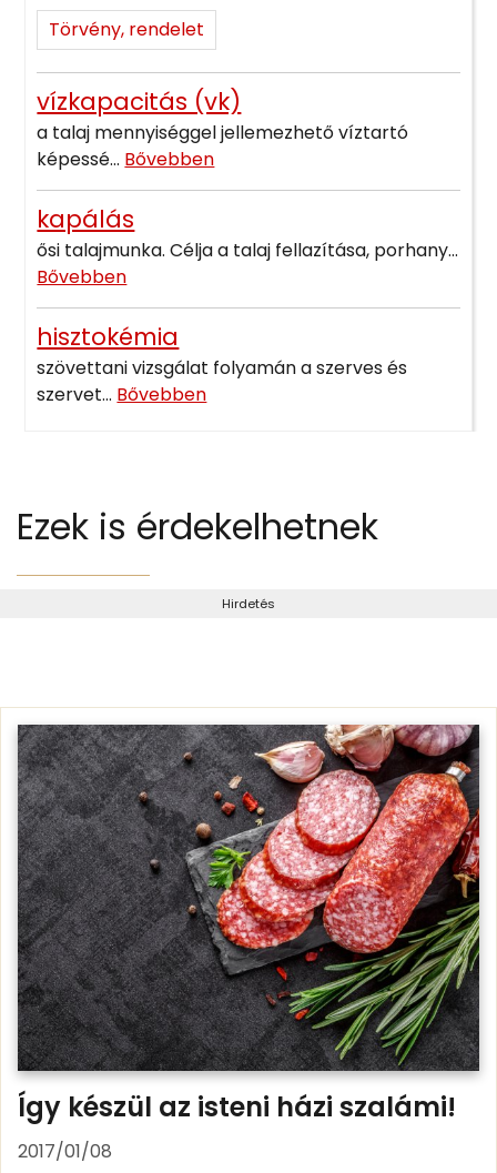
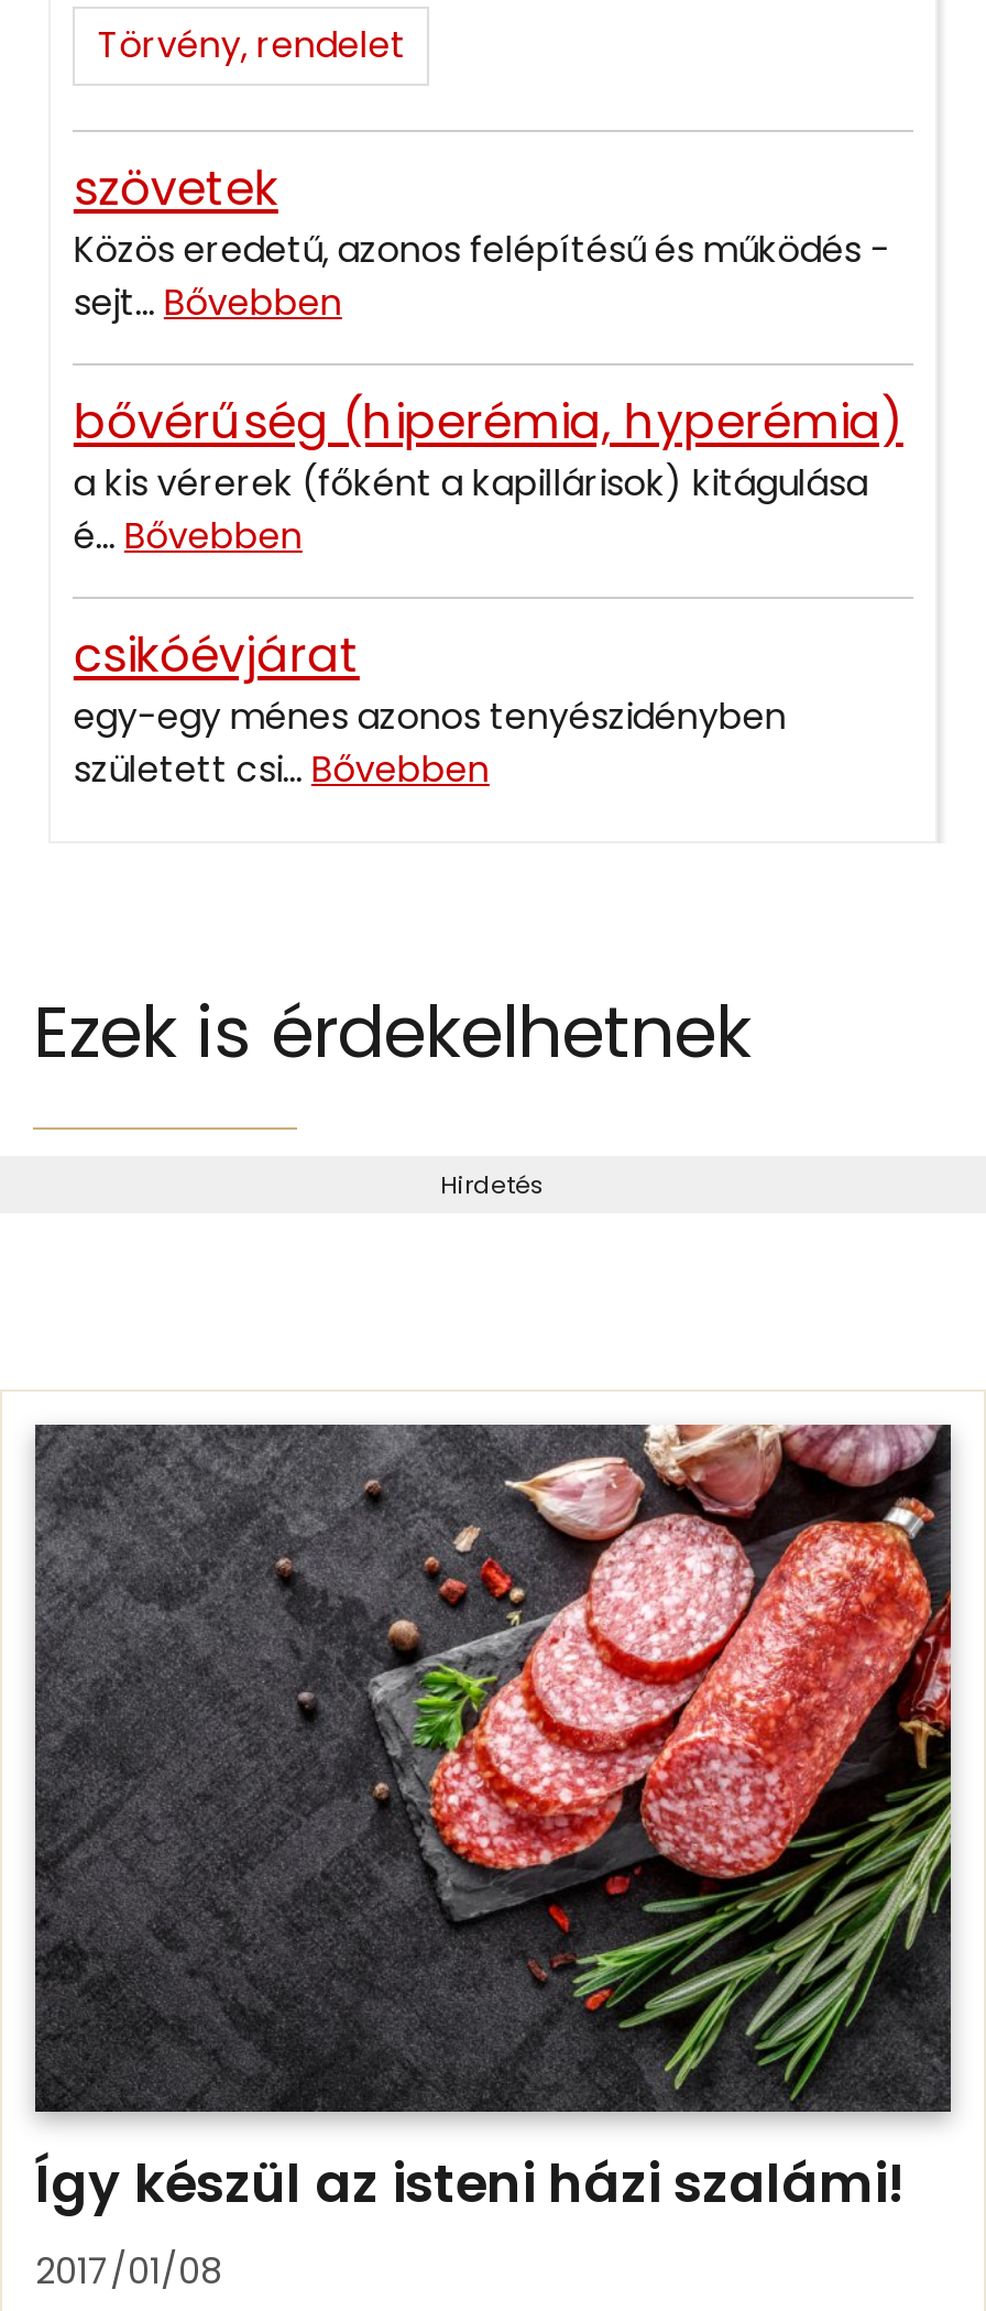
[37,85,409,172] vízkapacitás (vk) | a talaj mennyiséggel jellemezhető víztartó | képessé... Bővebben -> [74,156,890,328] szövetek | Közös eredetű, azonos felépítésű és működés - | sejt... Bővebben
[37,203,459,290] kapálás | ősi talajmunka. Célja a talaj fellazítása, porhany... | Bővebben -> [74,390,903,562] bővérűség (hiperémia, hyperémia) | a kis vérerek (főként a kapillárisok) kitágulása | é... Bővebben
[37,321,408,407] hisztokémia | szövettani vizsgálat folyamán a szerves és | szervet... Bővebben -> [74,623,787,795] csikóévjárat | egy-egy ménes azonos tenyészidényben | született csi... Bővebben

